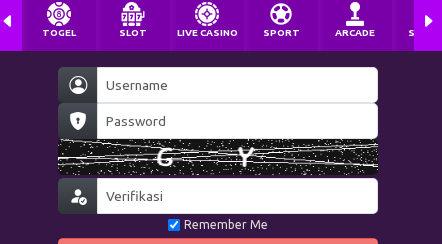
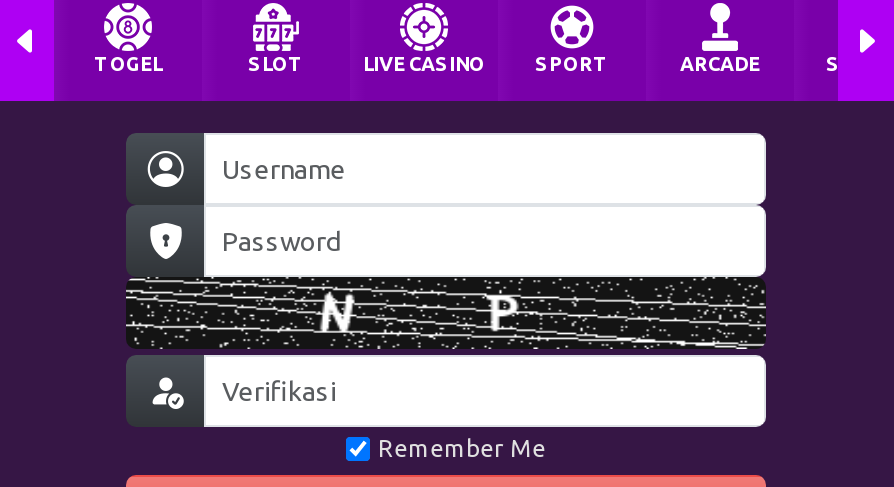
[57,139,378,175] [image] -> [126,277,766,351] [image]

